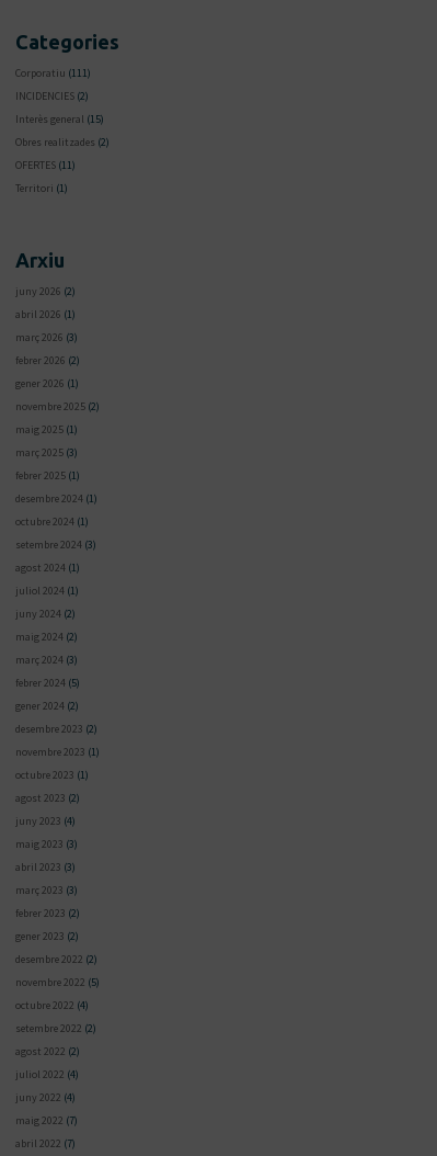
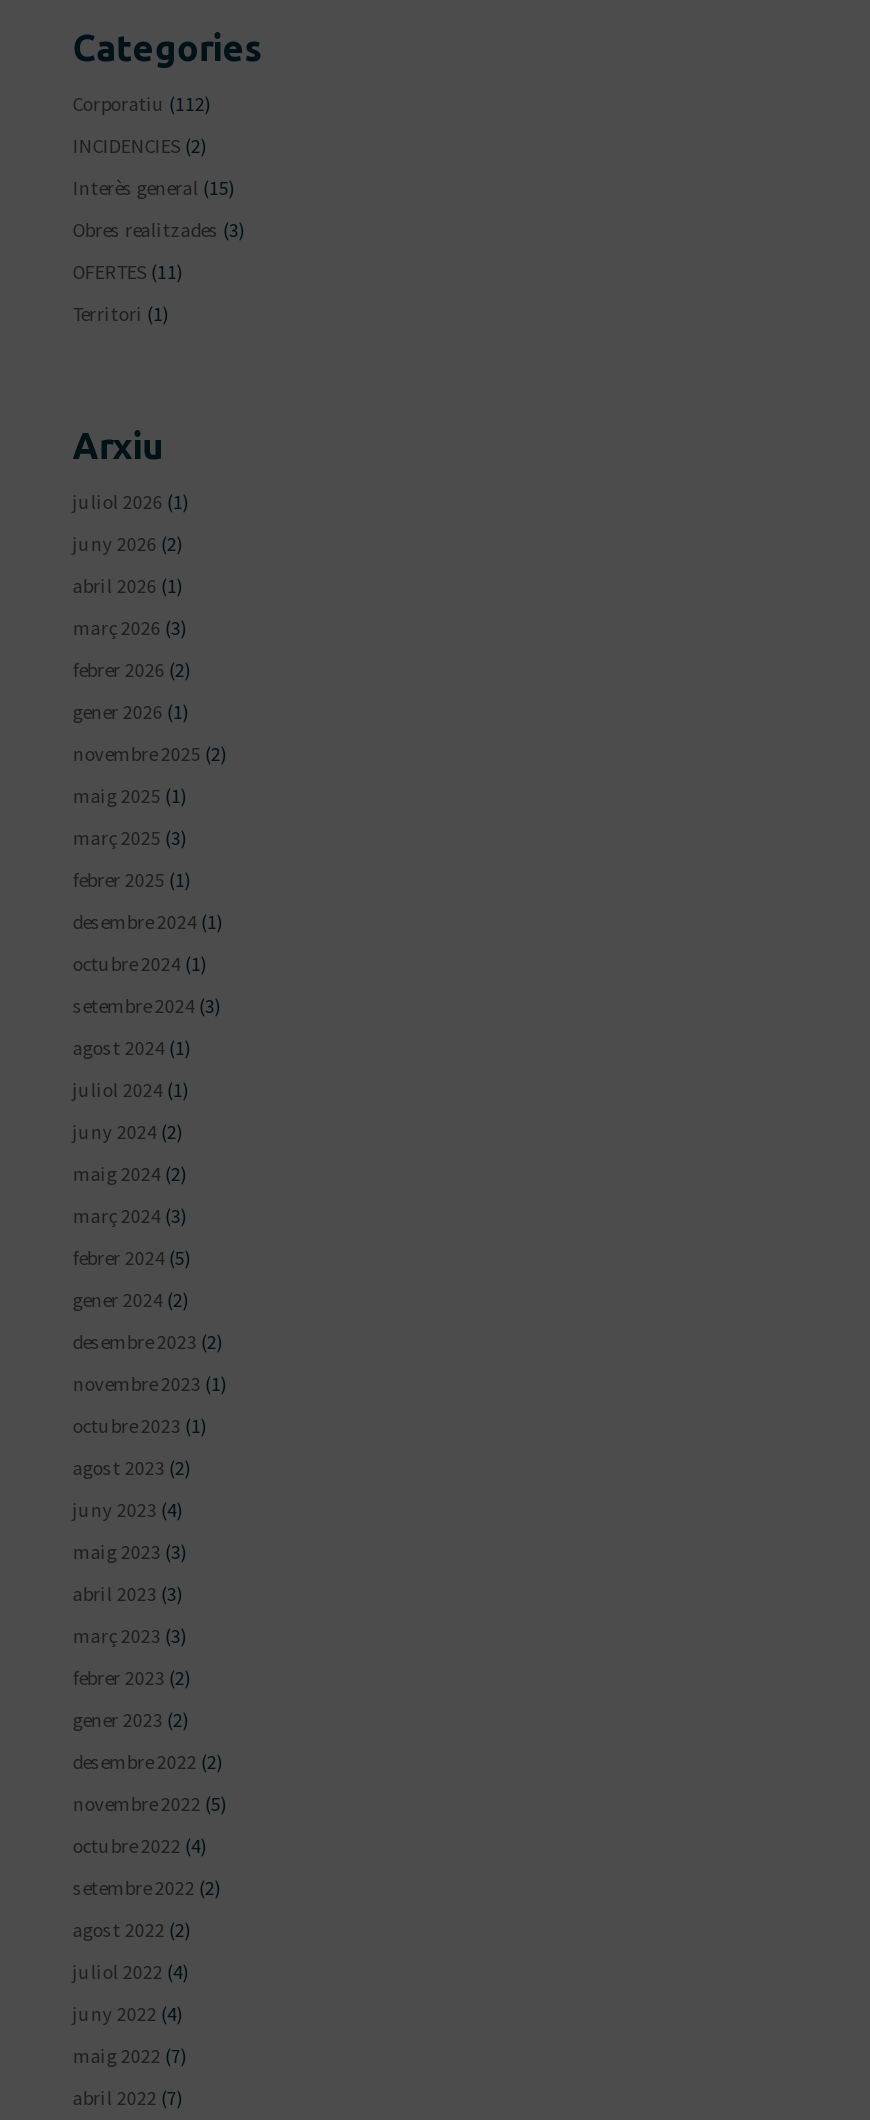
[15,66,91,81] Corporatiu (111) -> [73,92,211,118] Corporatiu (112)
[15,135,109,150] Obres realitzades (2) -> [73,218,245,244] Obres realitzades (3)
none -> [73,488,189,514] juliol 2026 (1)

